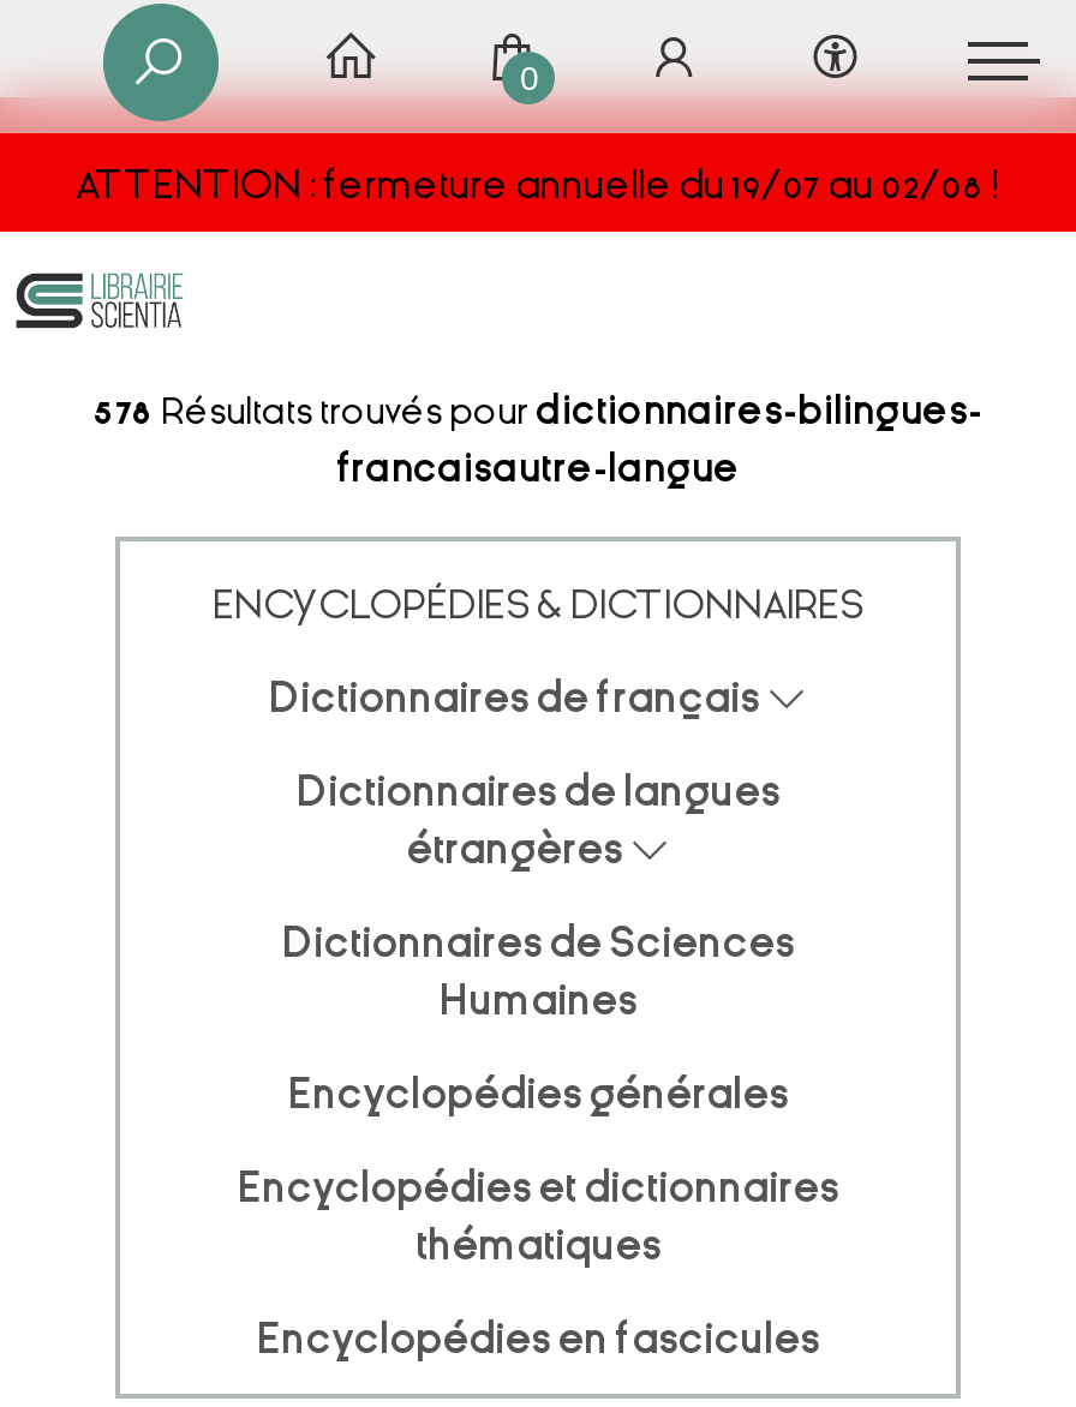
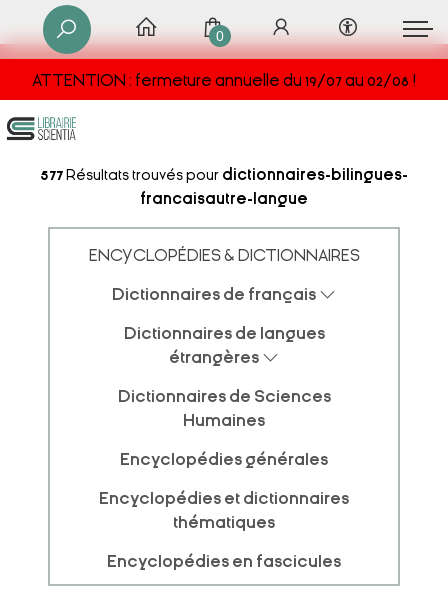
[94,393,982,431] 578 Résultats trouvés pour dictionnaires-bilingues- -> [40,167,408,183] 577 Résultats trouvés pour dictionnaires-bilingues-

